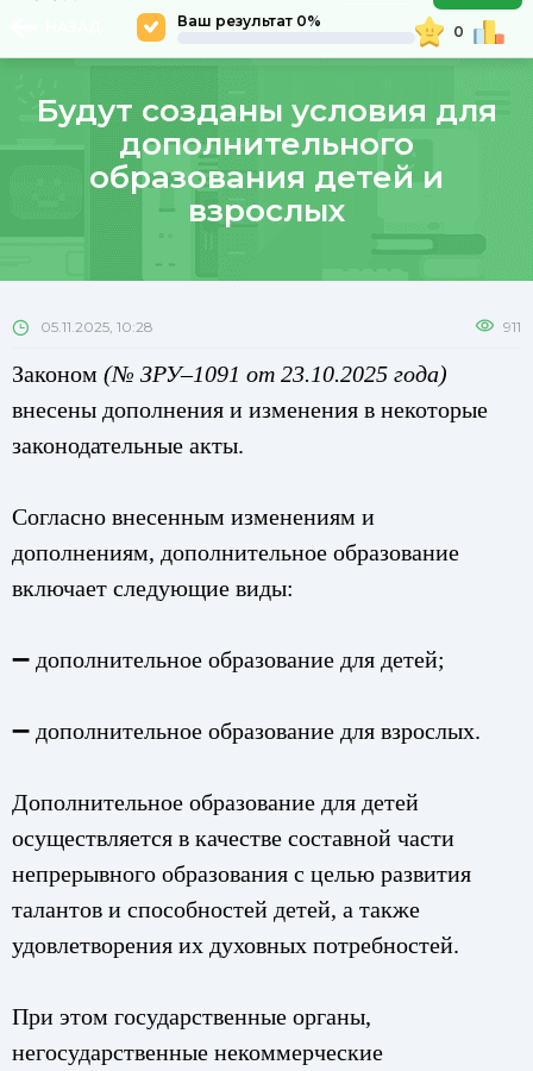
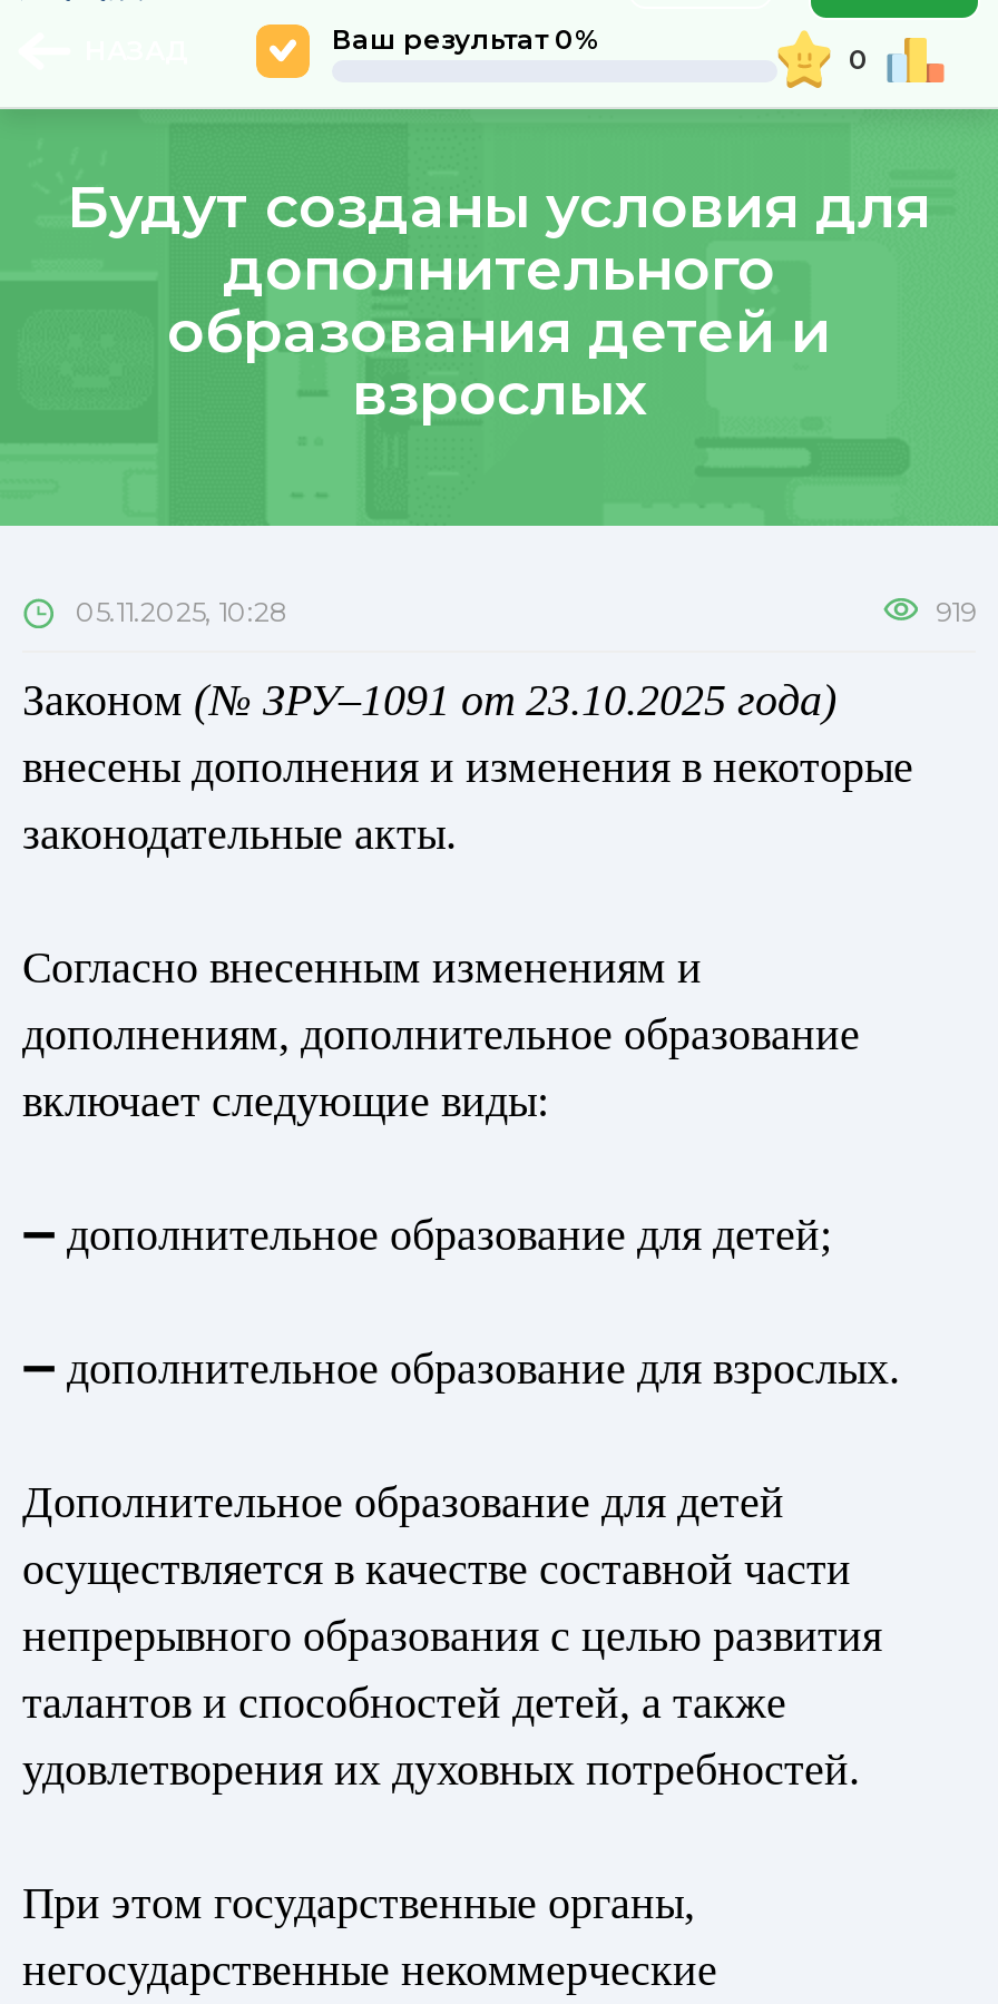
[503,318,521,336] 911 -> [936,595,976,628] 919

